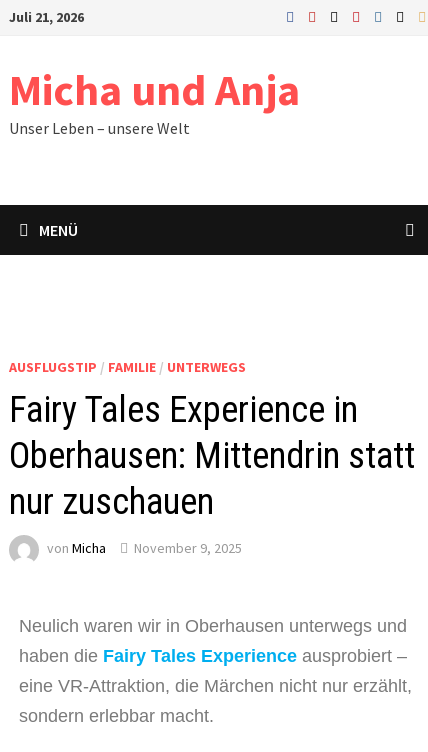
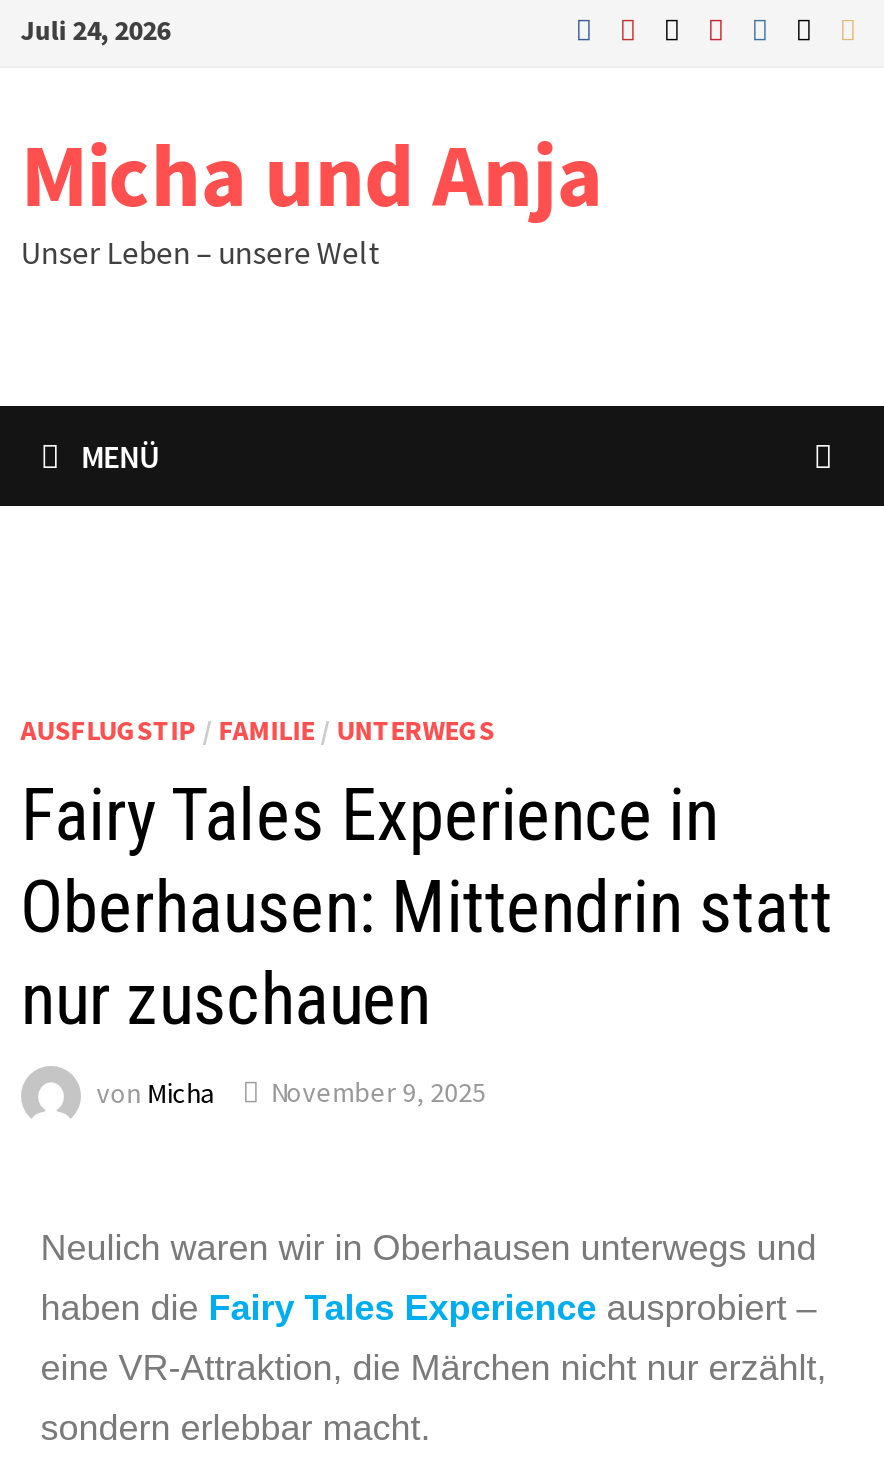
[9,8,84,26] Juli 21, 2026 -> [21,12,171,48] Juli 24, 2026

